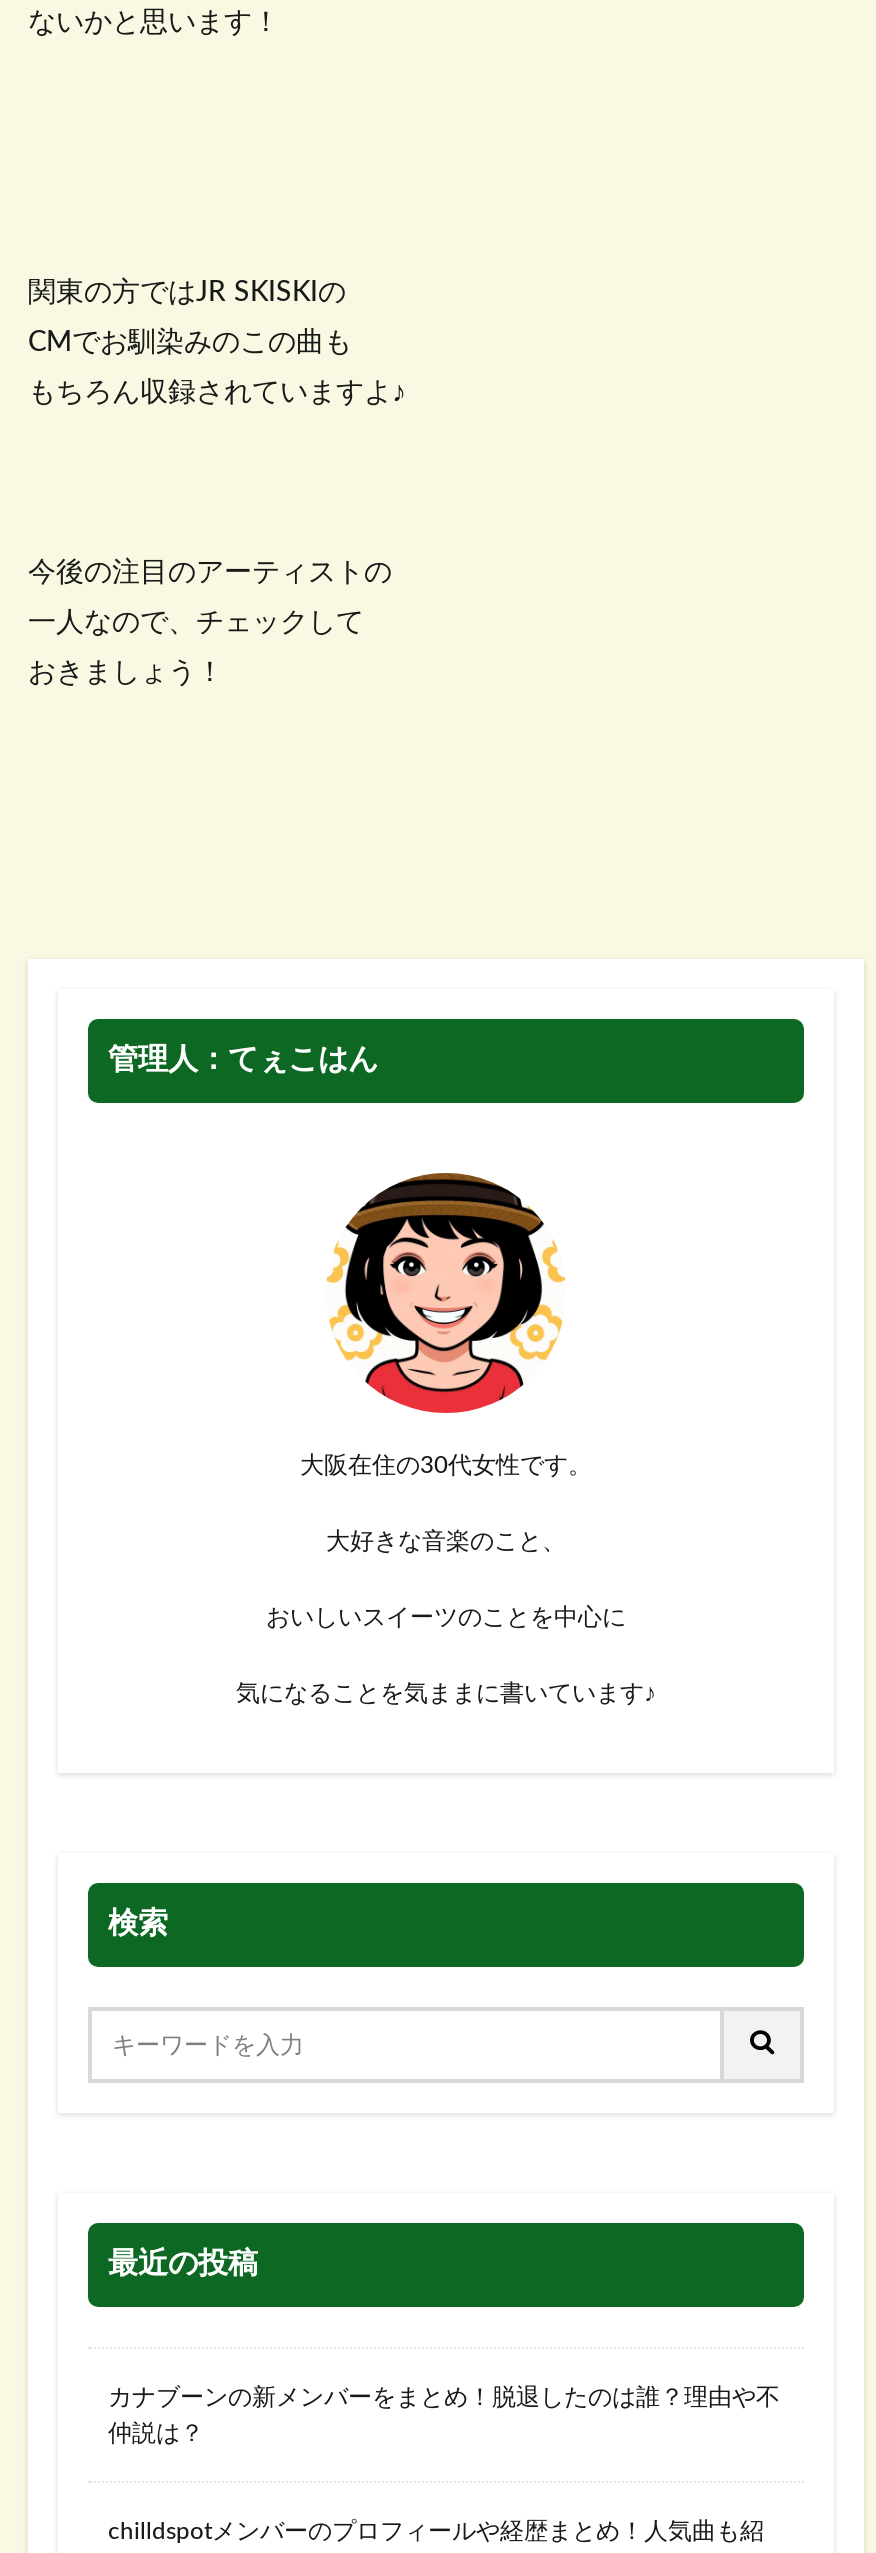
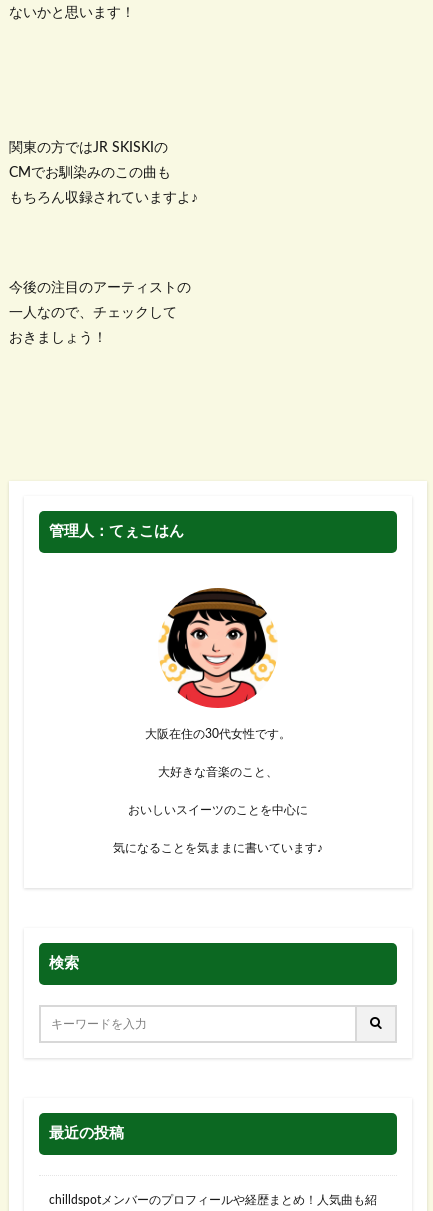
[108,2385,780,2445] カナブーンの新メンバーをまとめ！脱退したのは誰？理由や不 | 仲説は？ -> none

